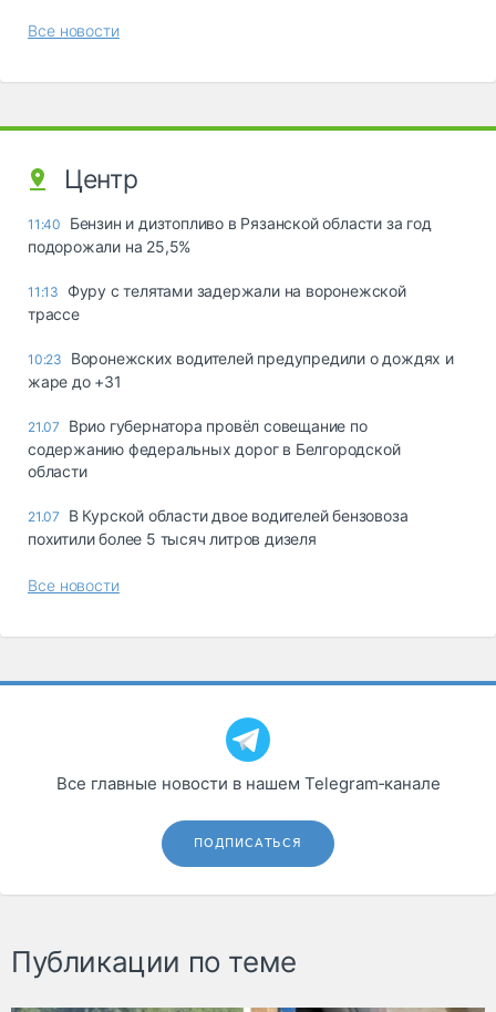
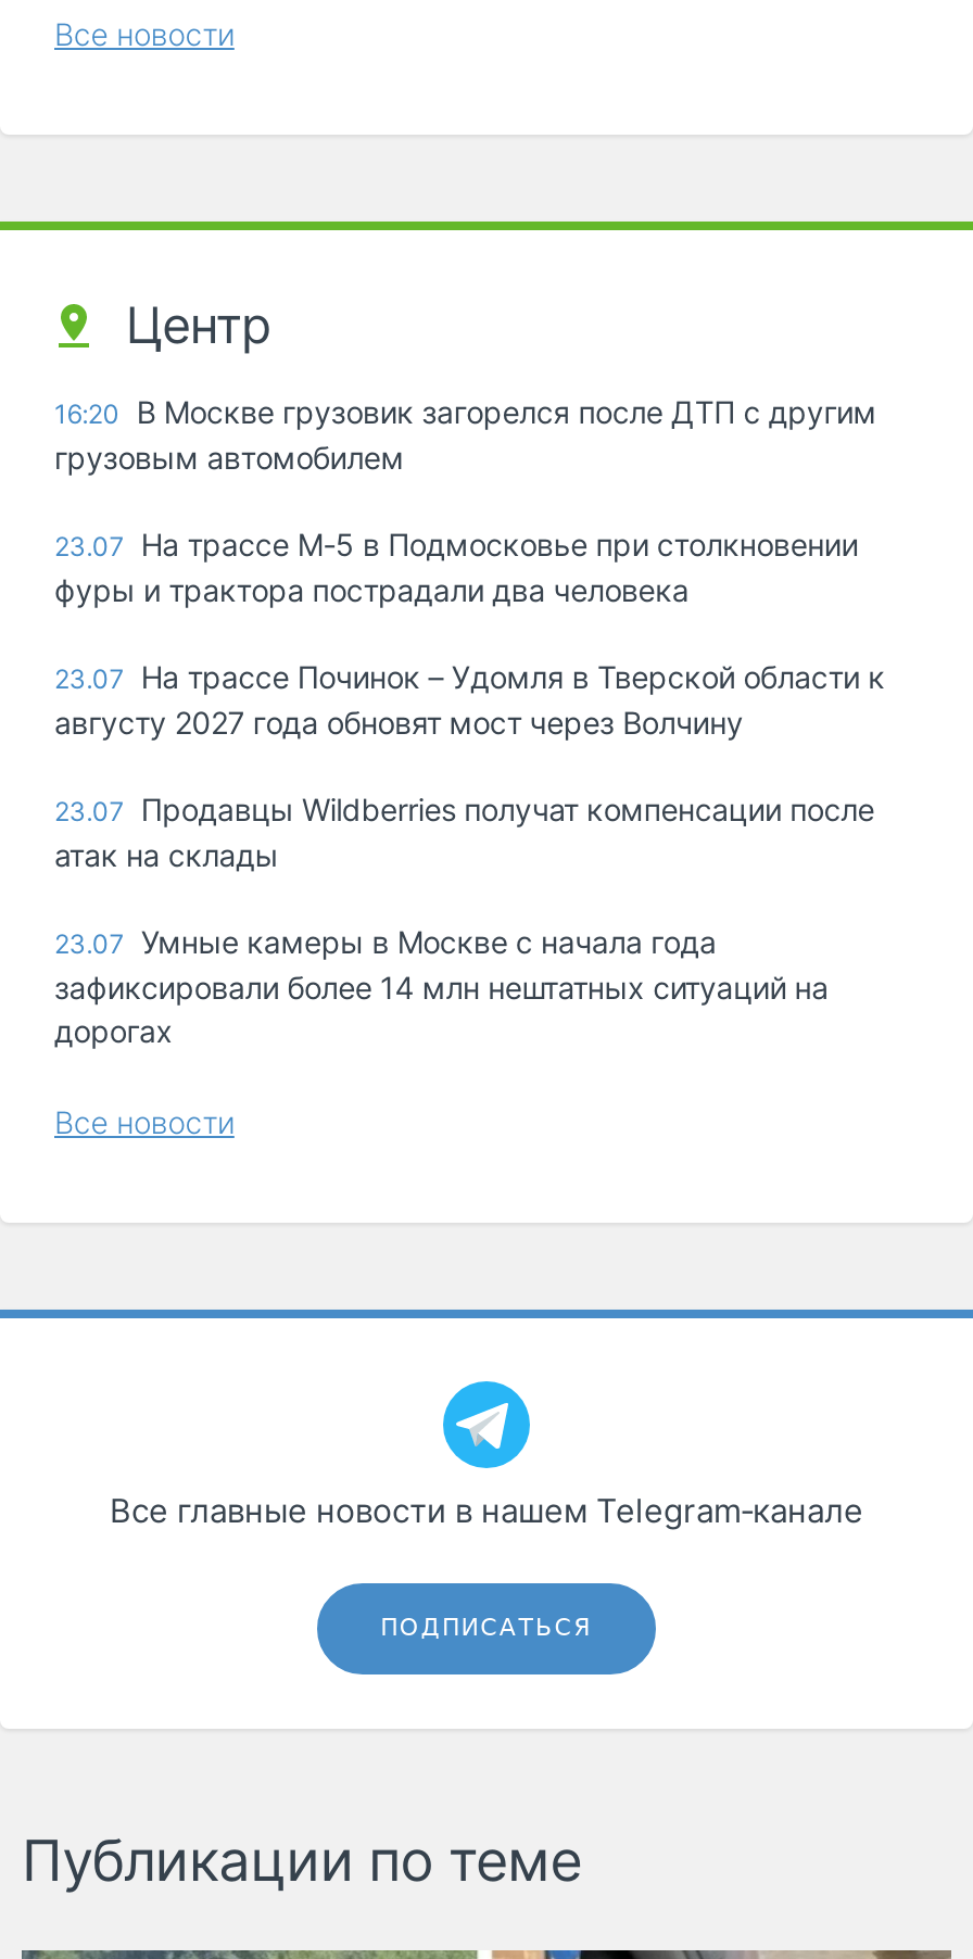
[28,214,431,256] 11:40 Бензин и дизтопливо в Рязанской области за год | подорожали на 25,5% -> [54,393,877,476] 16:20 В Москве грузовик загорелся после ДТП с другим | грузовым автомобилем
[28,281,406,323] 11:13 Фуру с телятами задержали на воронежской | трассе -> [54,526,858,608] 23.07 На трассе М-5 в Подмосковье при столкновении | фуры и трактора пострадали два человека
[28,349,454,391] 10:23 Воронежских водителей предупредили о дождях и | жаре до +31 -> [54,658,885,741] 23.07 На трассе Починок – Удомля в Тверской области к | августу 2027 года обновят мост через Волчину
[28,416,400,481] 21.07 Врио губернатора провёл совещание по | содержанию федеральных дорог в Белгородской | области -> [54,791,874,873] 23.07 Продавцы Wildberries получат компенсации после | атак на склады
[28,506,408,548] 21.07 В Курской области двое водителей бензовоза | похитили более 5 тысяч литров дизеля -> [54,923,828,1049] 23.07 Умные камеры в Москве с начала года | зафиксировали более 14 млн нештатных ситуаций на | дорогах

